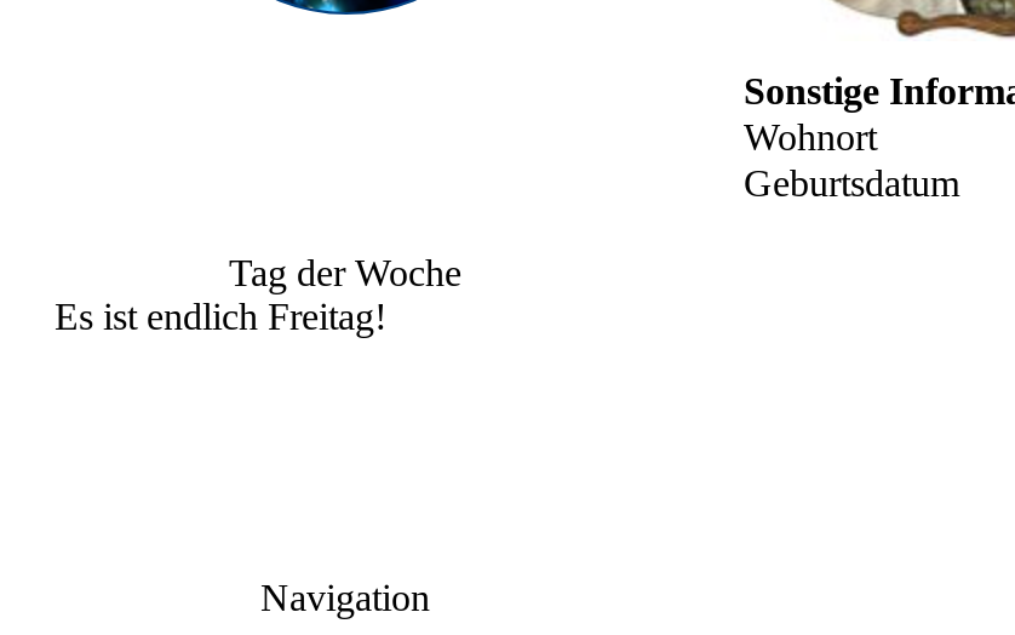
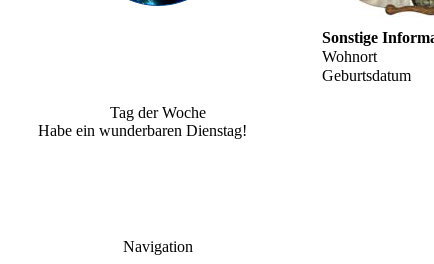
[55,296,386,337] Es ist endlich Freitag! -> [37,122,246,139] Habe ein wunderbaren Dienstag!

